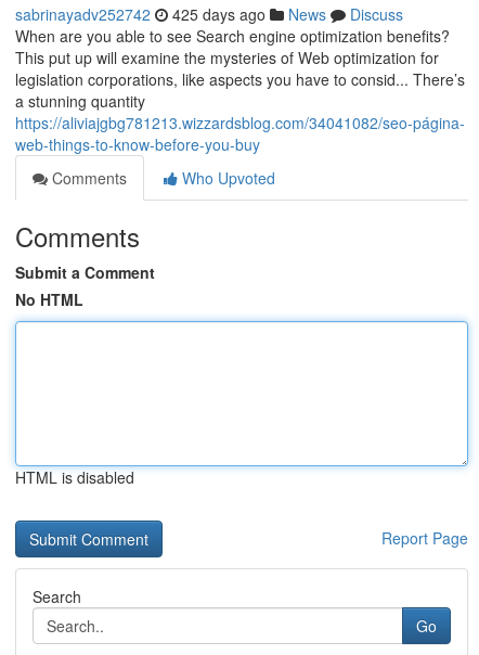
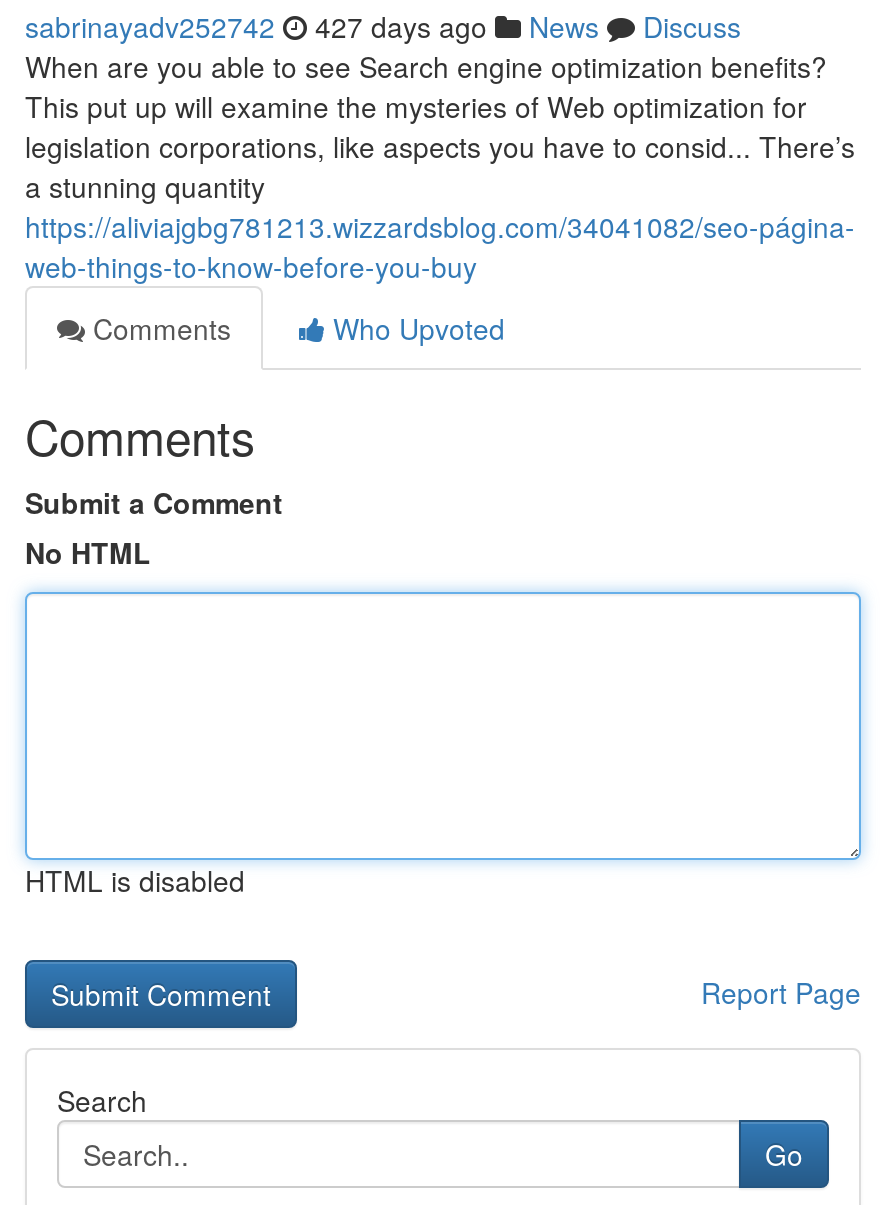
[15,3,403,25] sabrinayadv252742 425 days ago News Discuss -> [25,6,741,46] sabrinayadv252742 427 days ago News Discuss

